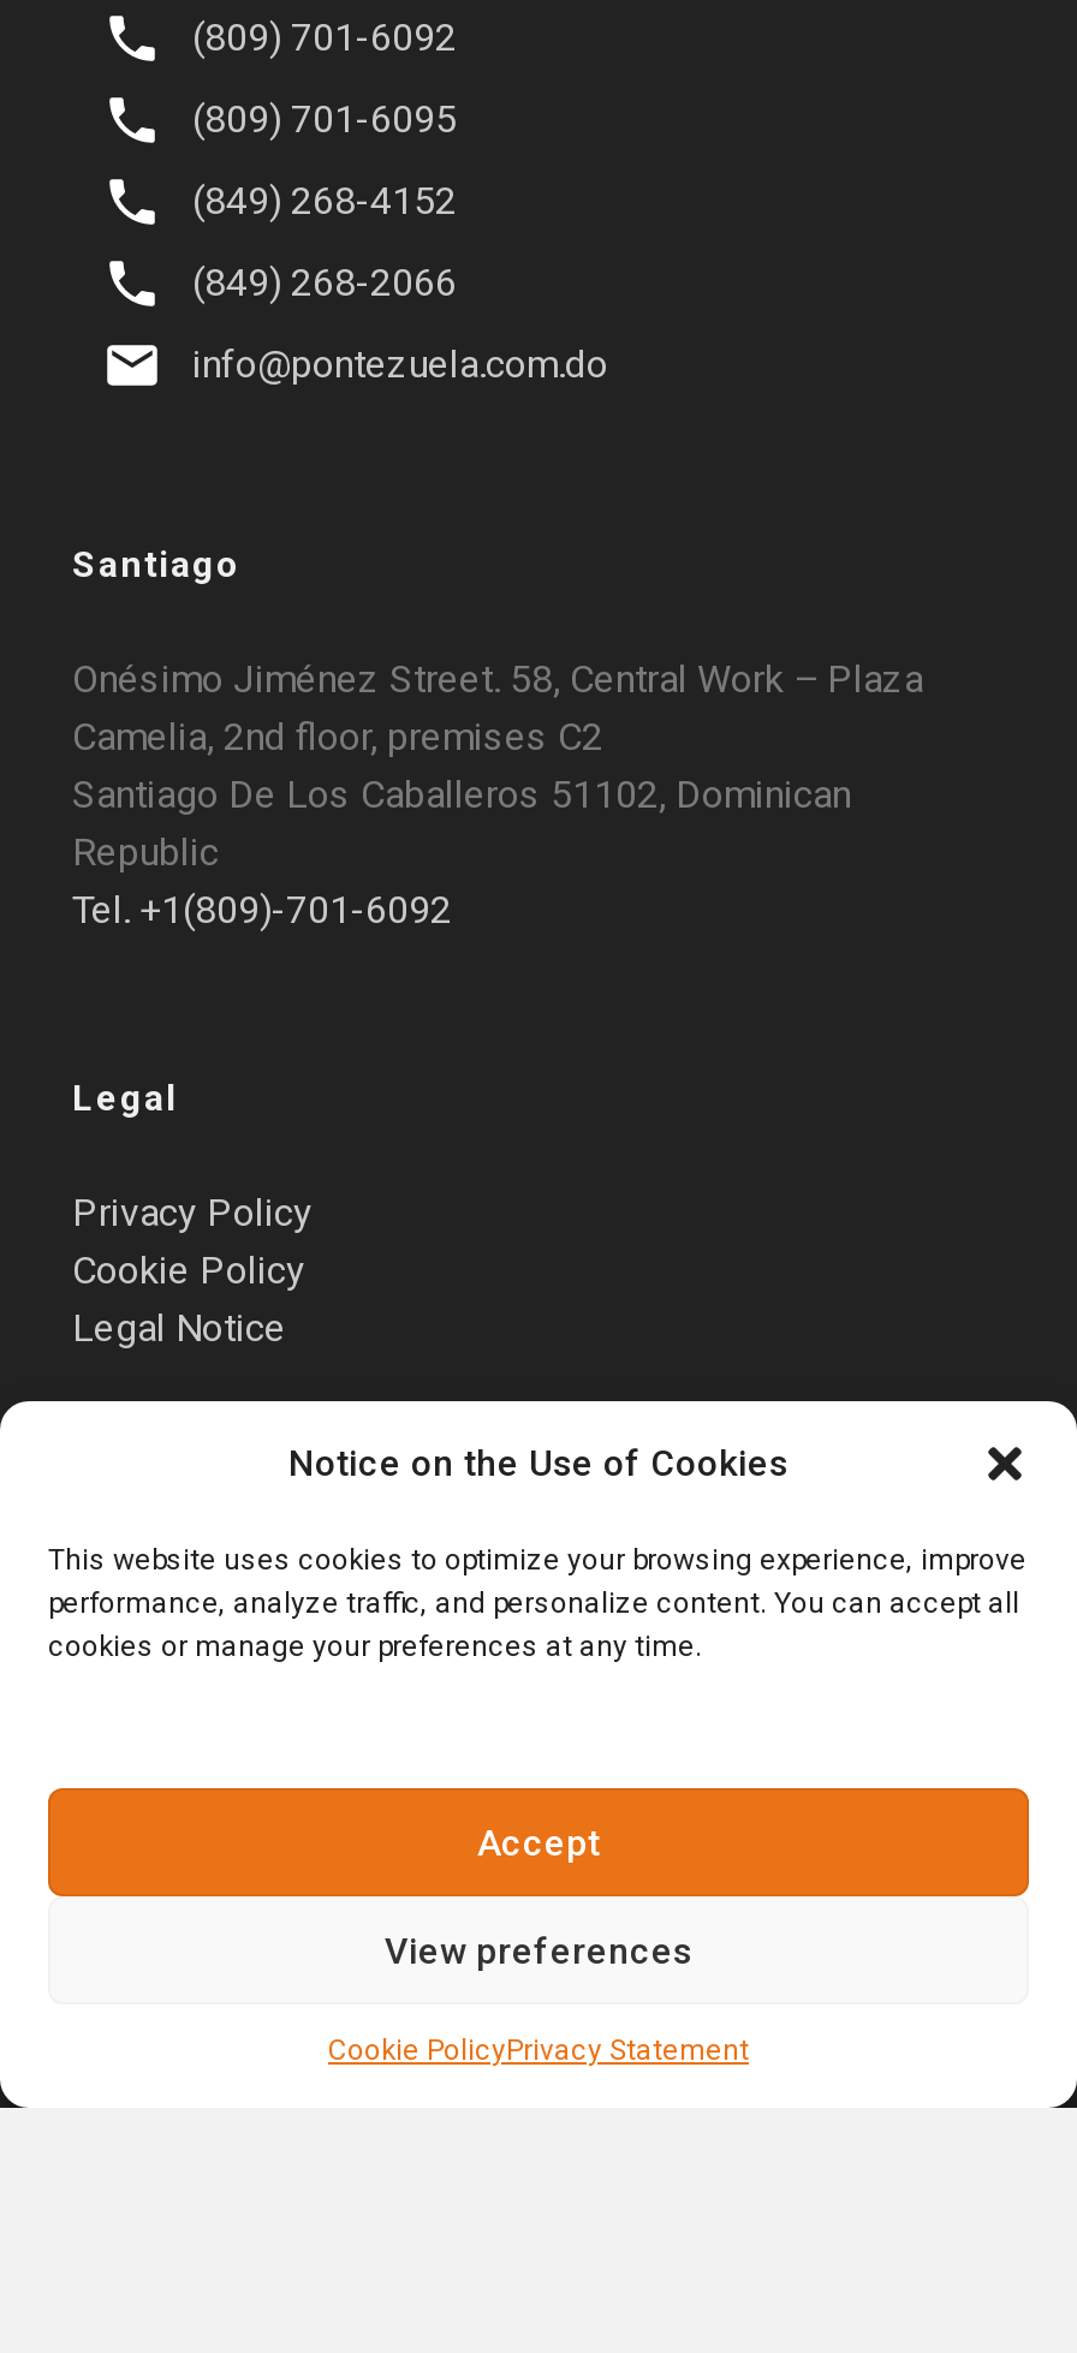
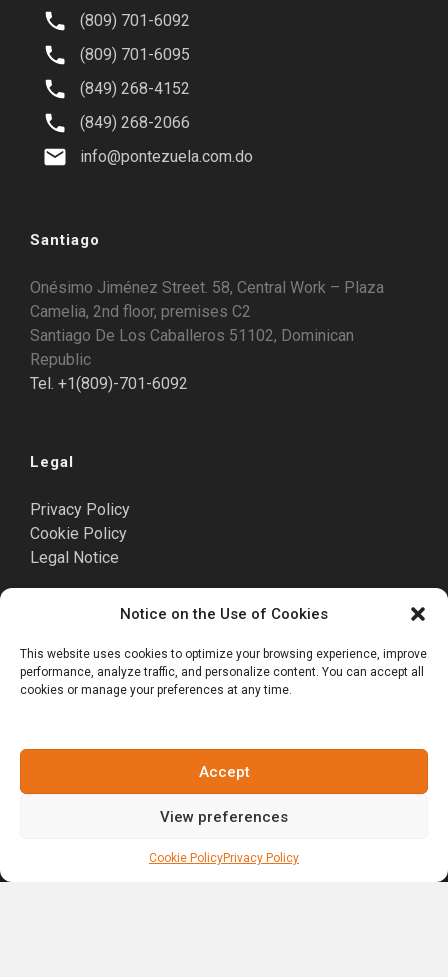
[328,2033,749,2067] Cookie PolicyPrivacy Statement -> [149,851,299,865] Cookie PolicyPrivacy Policy

